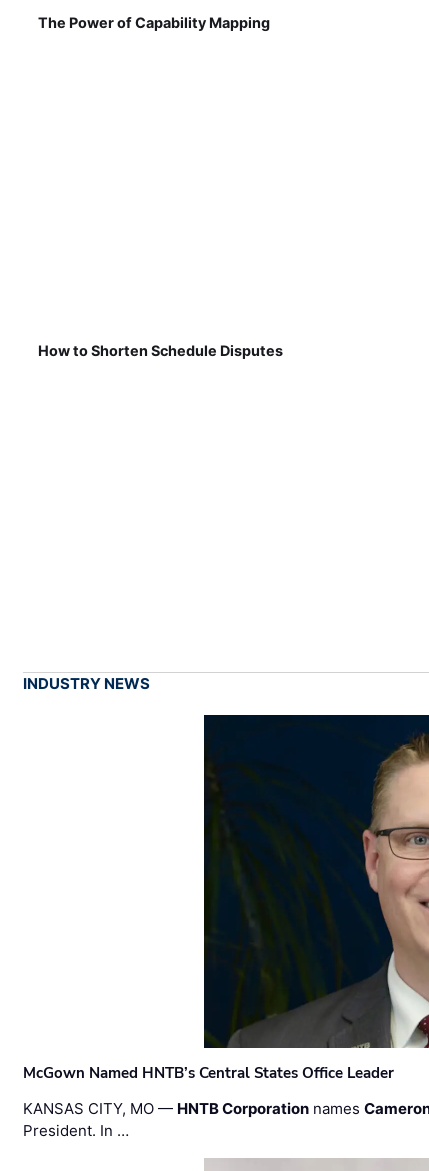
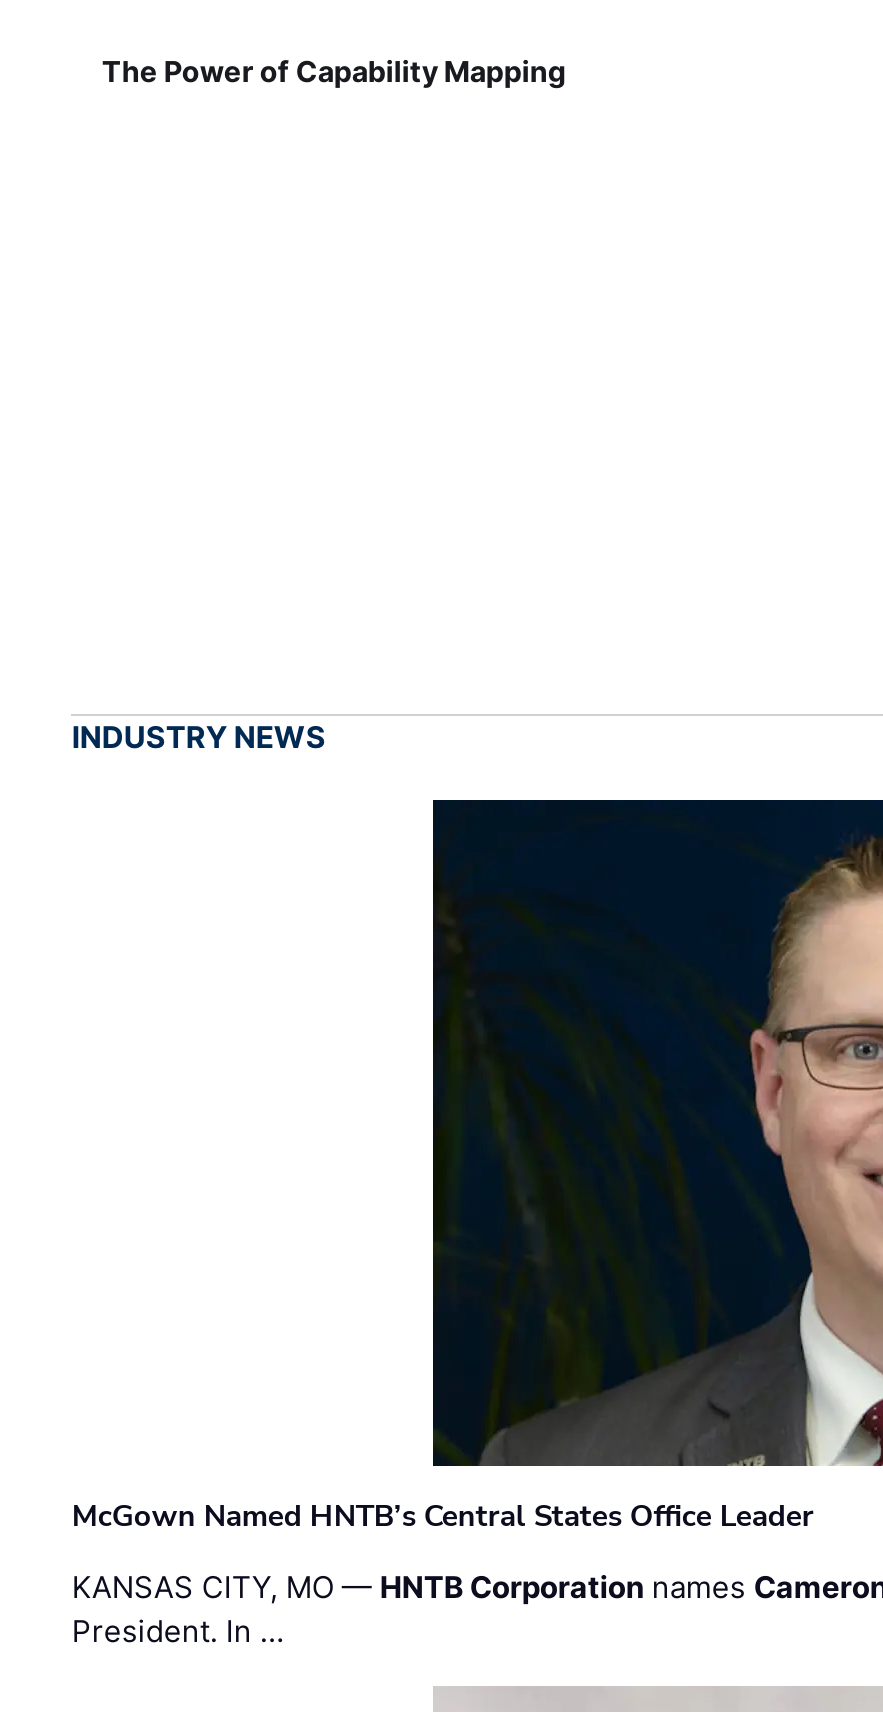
[38,342,283,359] How to Shorten Schedule Disputes -> none

